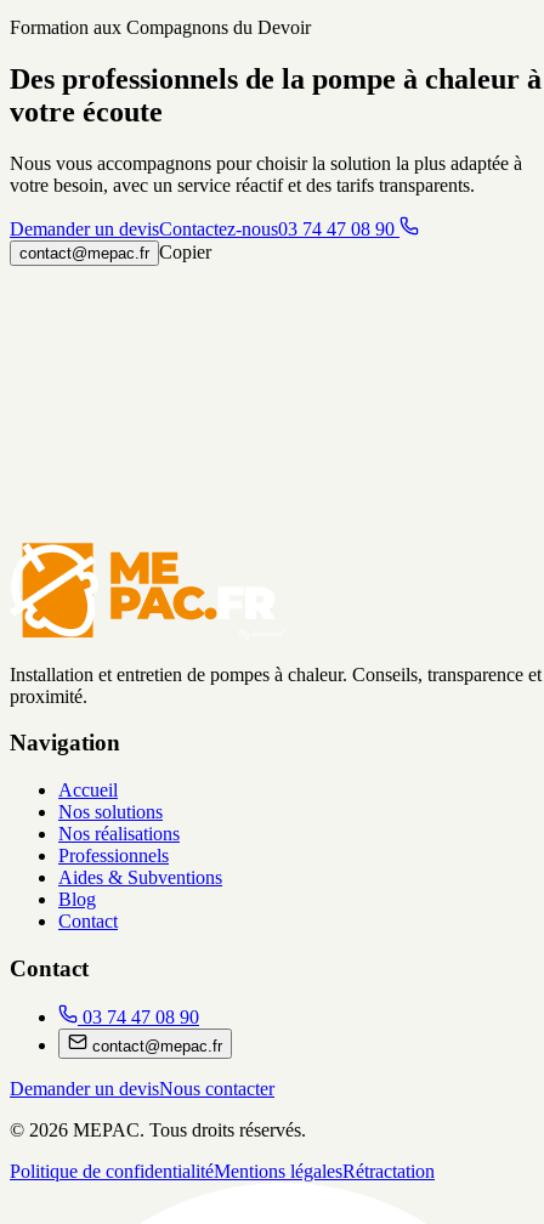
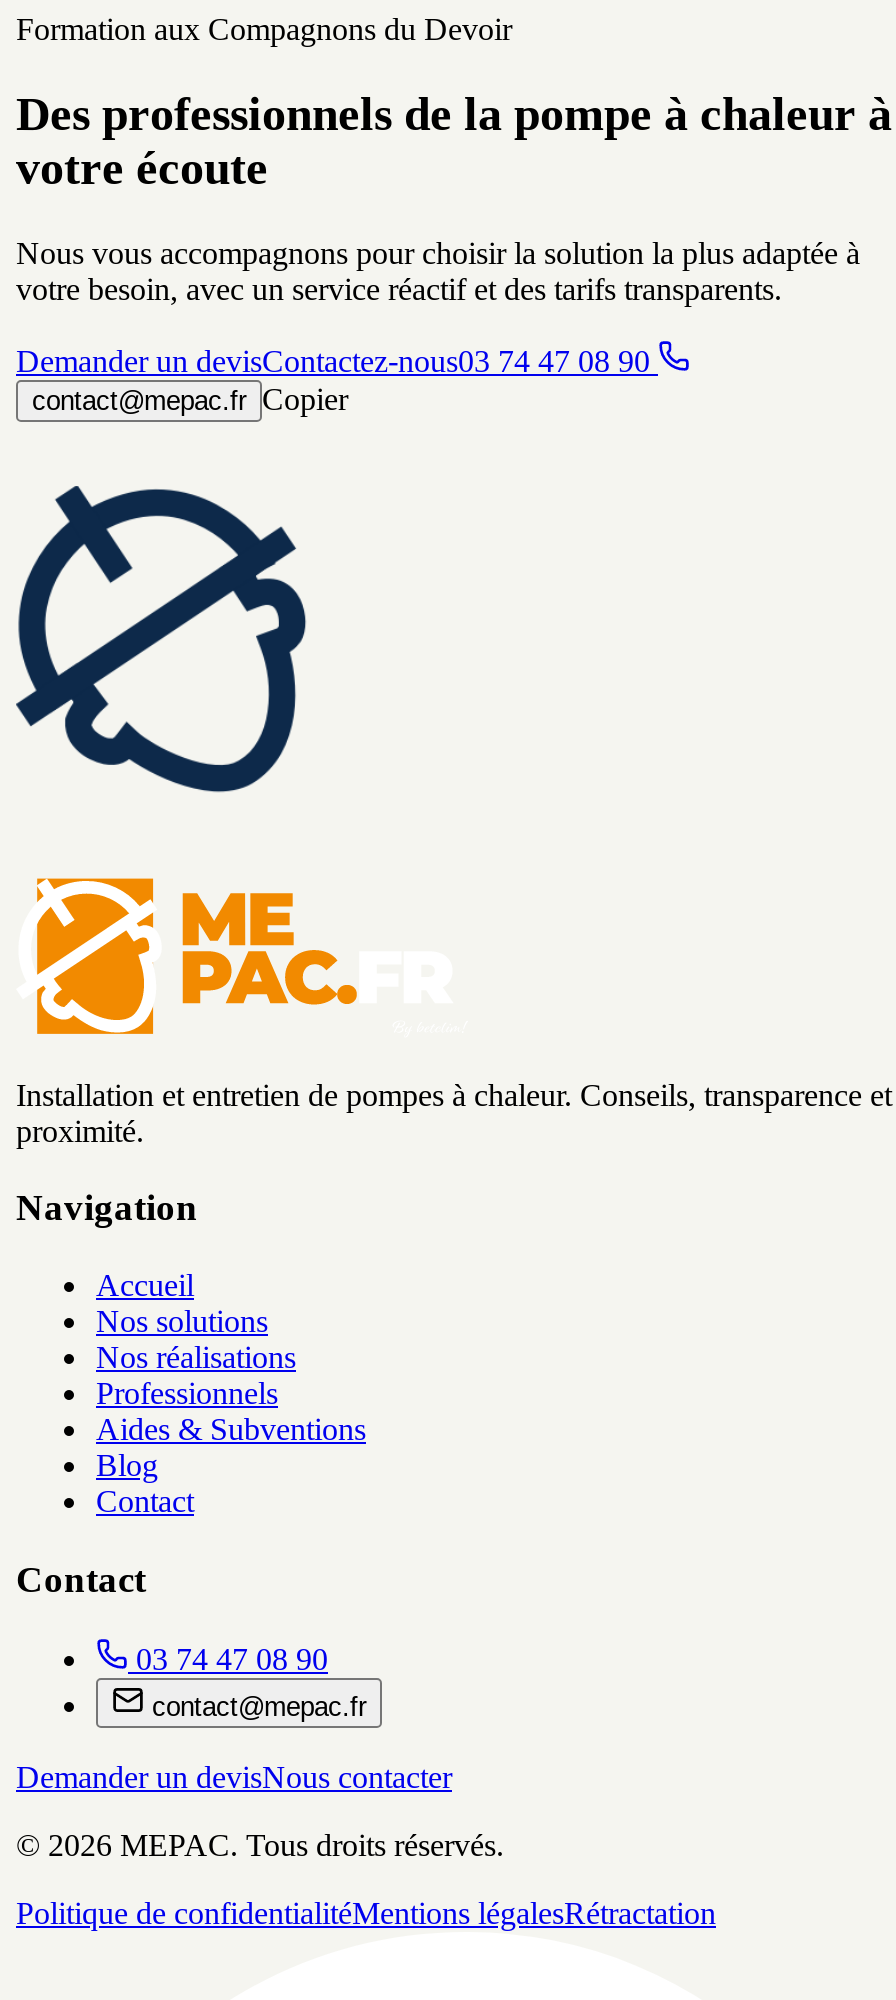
none -> [14,484,308,794] [image]

